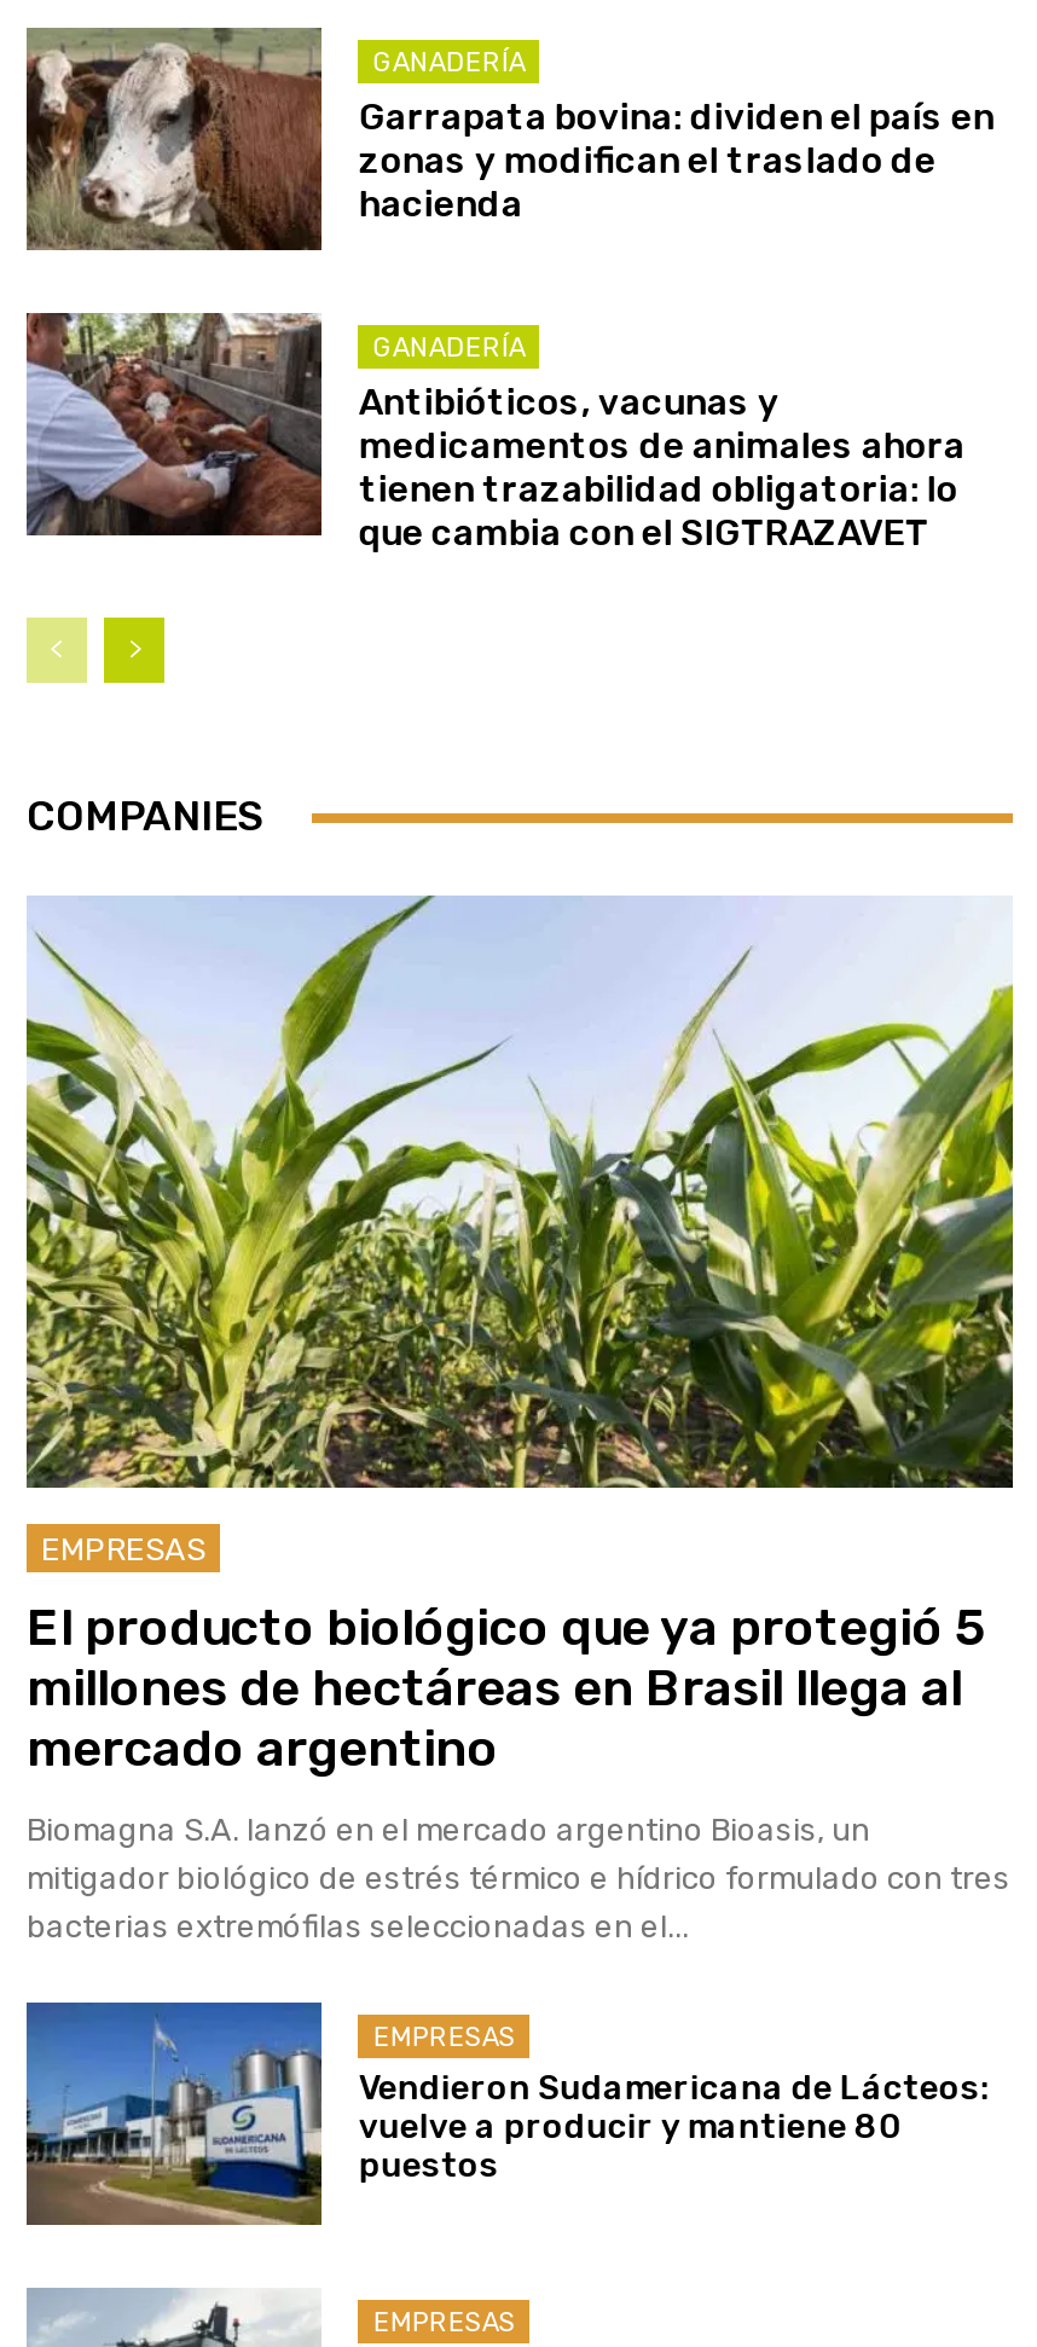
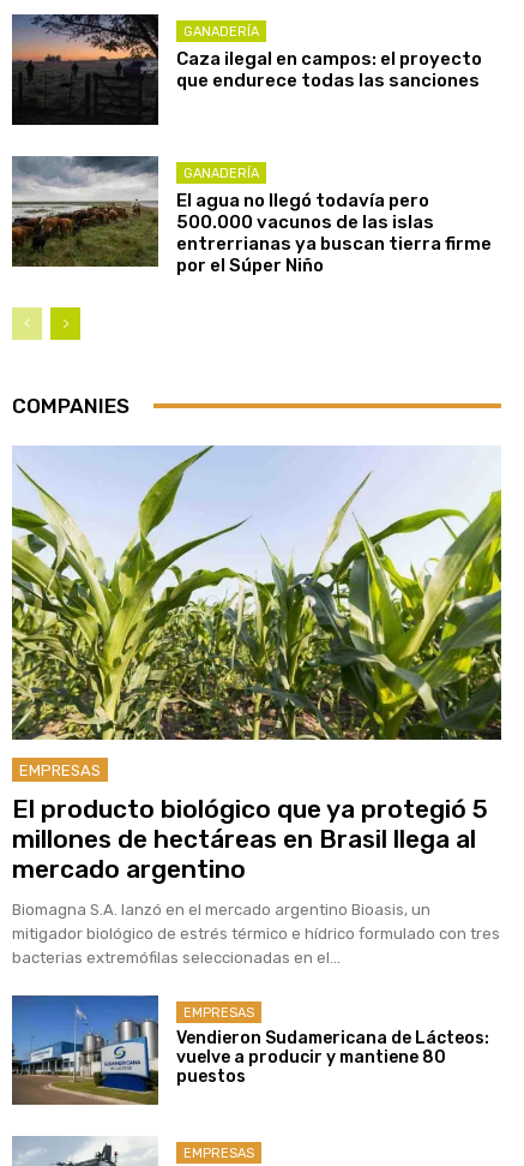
[24,27,994,254] [image] | Garrapata bovina: dividen el país en | zonas y modifican el traslado de | hacienda -> [11,13,483,126] [image] | Caza ilegal en campos: el proyecto | que endurece todas las sanciones
[24,312,965,556] [image] | Antibióticos, vacunas y | medicamentos de animales ahora | tienen trazabilidad obligatoria: lo | que cambia con el SIGTRAZAVET -> [11,155,492,276] [image] | El agua no llegó todavía pero | 500.000 vacunos de las islas | entrerrianas ya buscan tierra firme | por el Súper Niño

